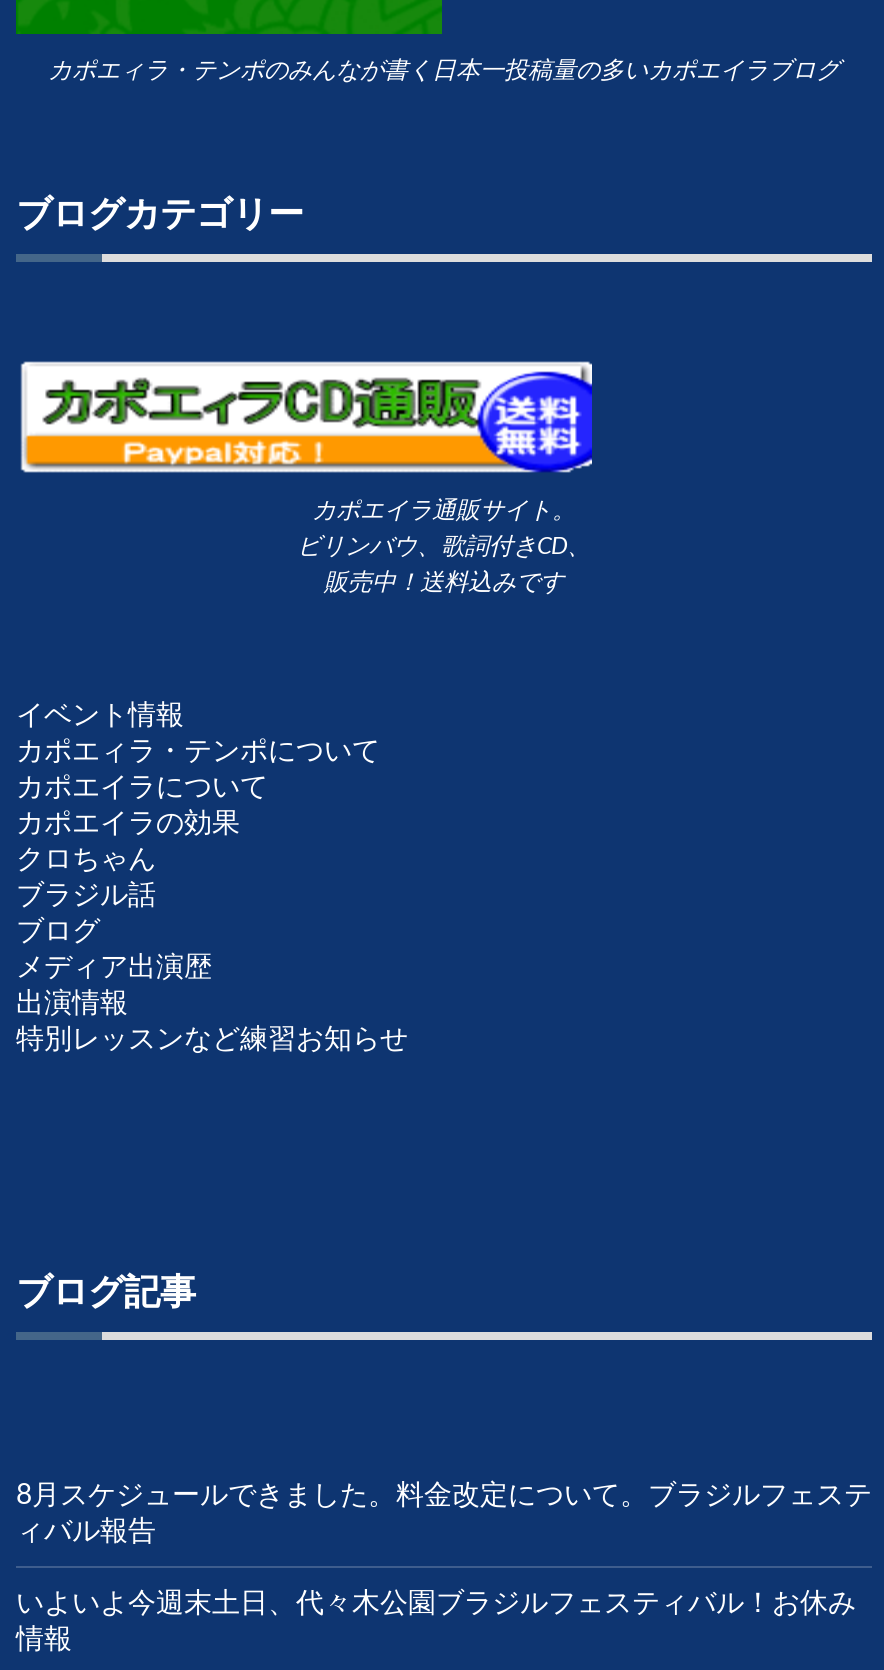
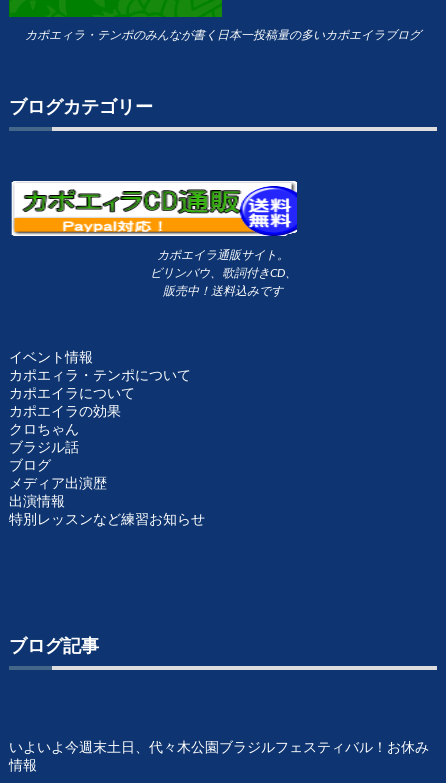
[16,1476,872,1546] 8月スケジュールできました。料金改定について。ブラジルフェステ | ィバル報告 -> none

